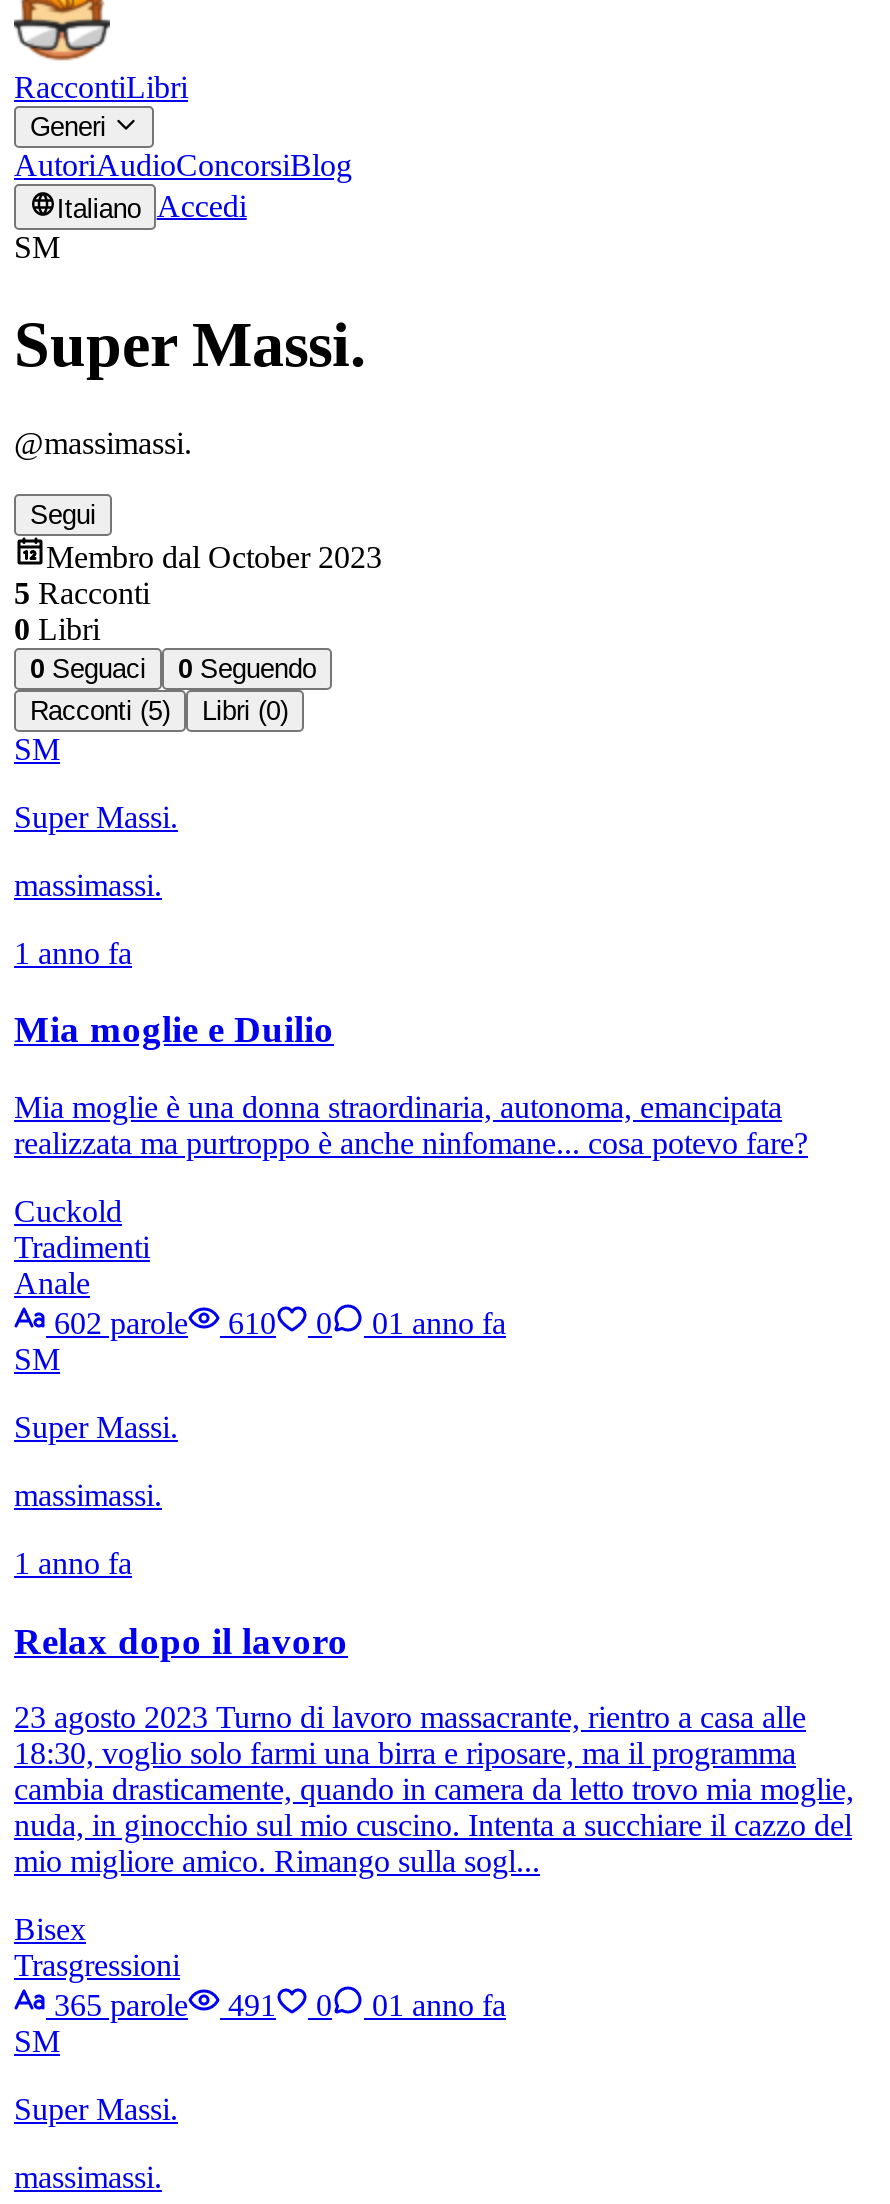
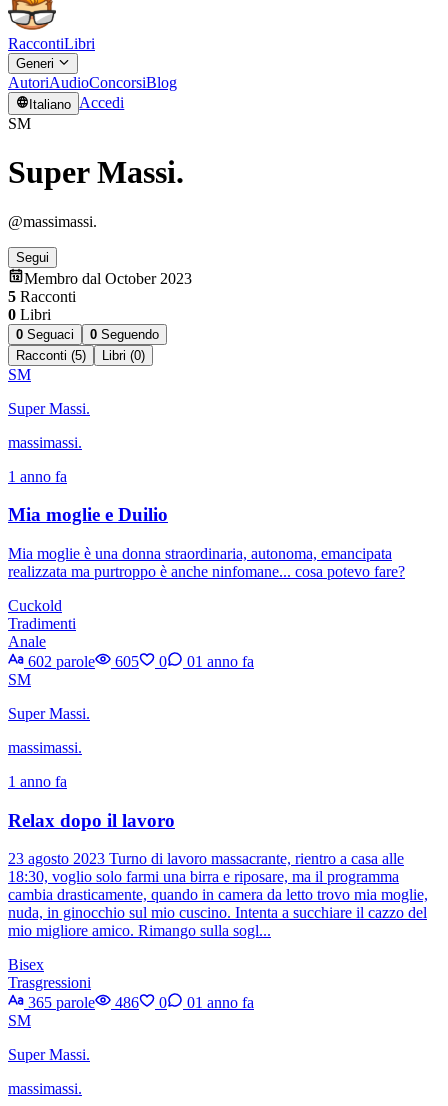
[46,1306,506,1340] 602 parole 610 0 01 anno fa -> [24,653,254,670] 602 parole 605 0 01 anno fa
[46,1989,506,2023] 365 parole 491 0 01 anno fa -> [24,994,254,1011] 365 parole 486 0 01 anno fa

